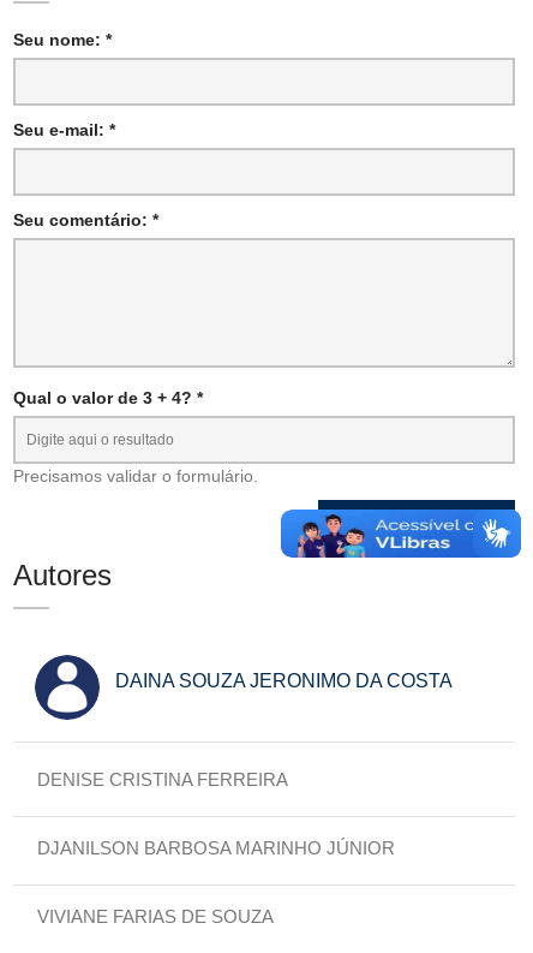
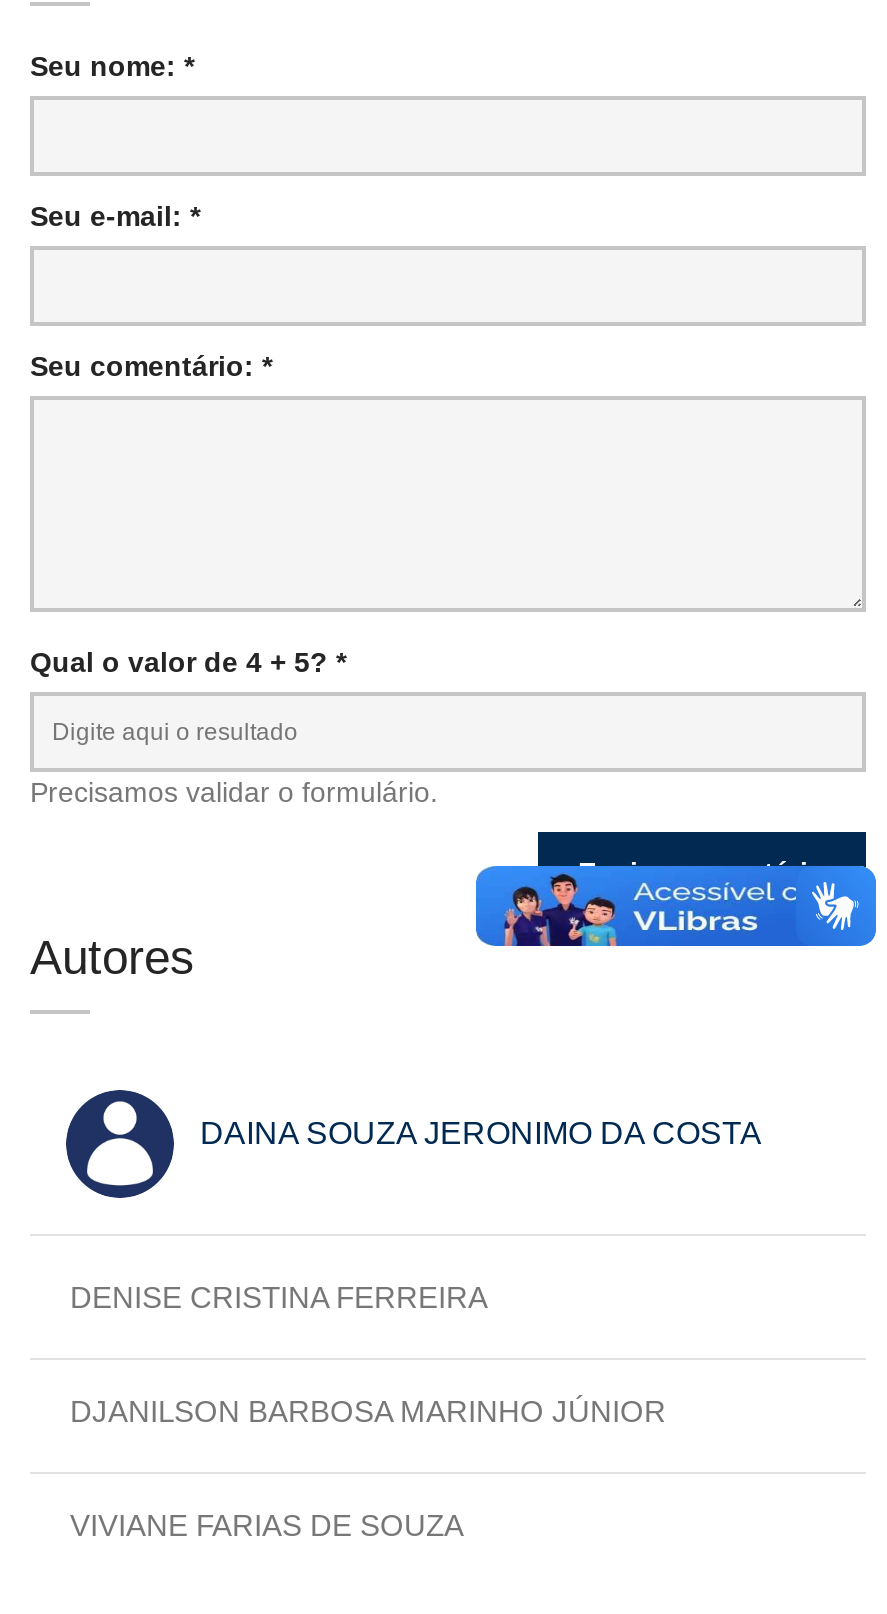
[13,388,203,407] Qual o valor de 3 + 4? * -> [30,646,346,678] Qual o valor de 4 + 5? *
[280,508,522,568] [image] -> [474,848,878,948] [image]

